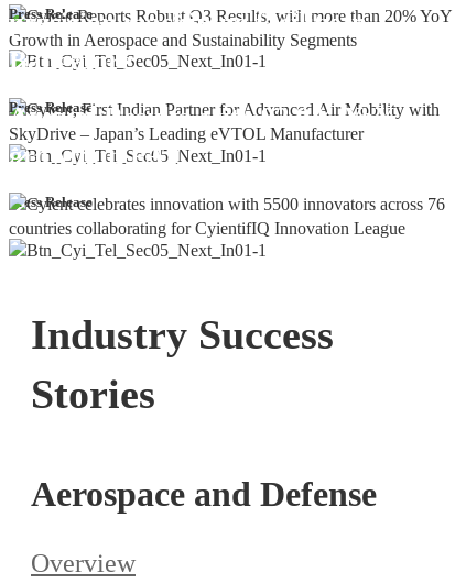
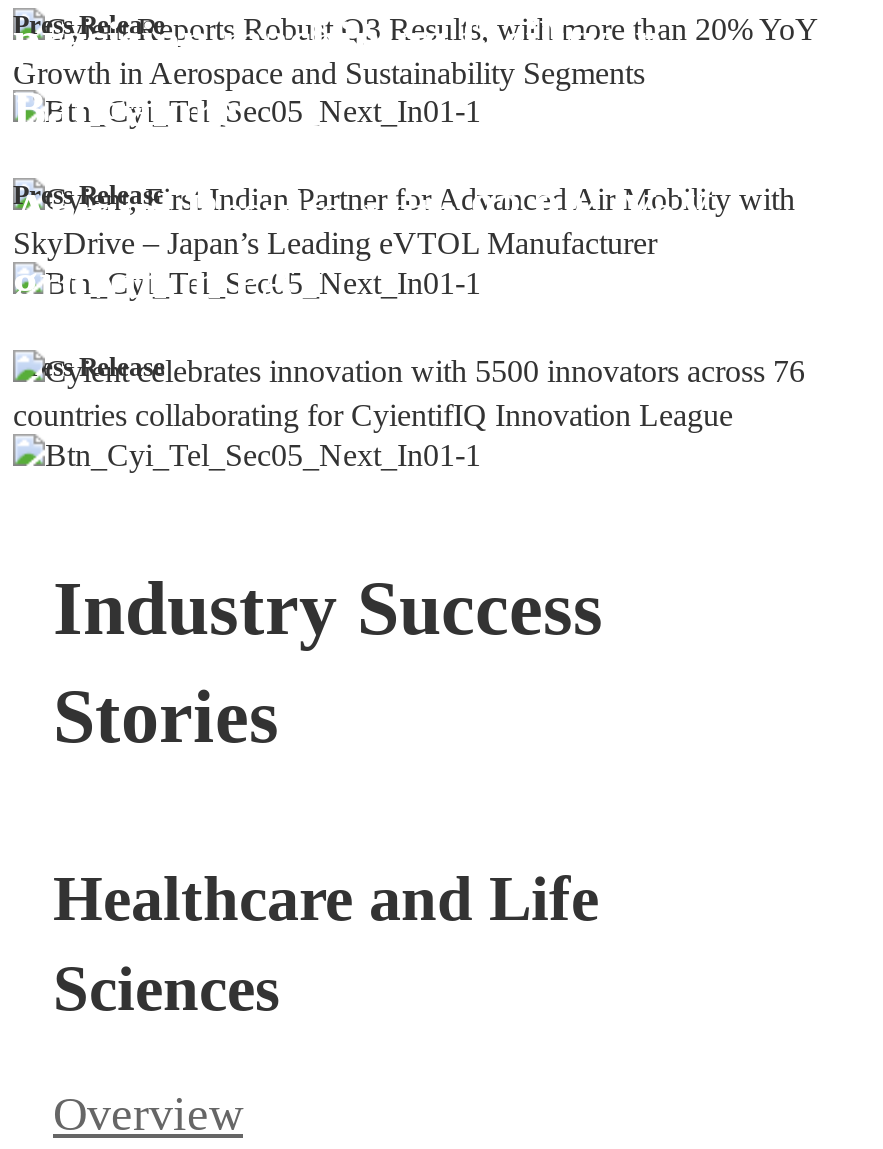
[31,474,377,514] Aerospace and Defense -> [53,862,599,1024] Healthcare and Life | Sciences

